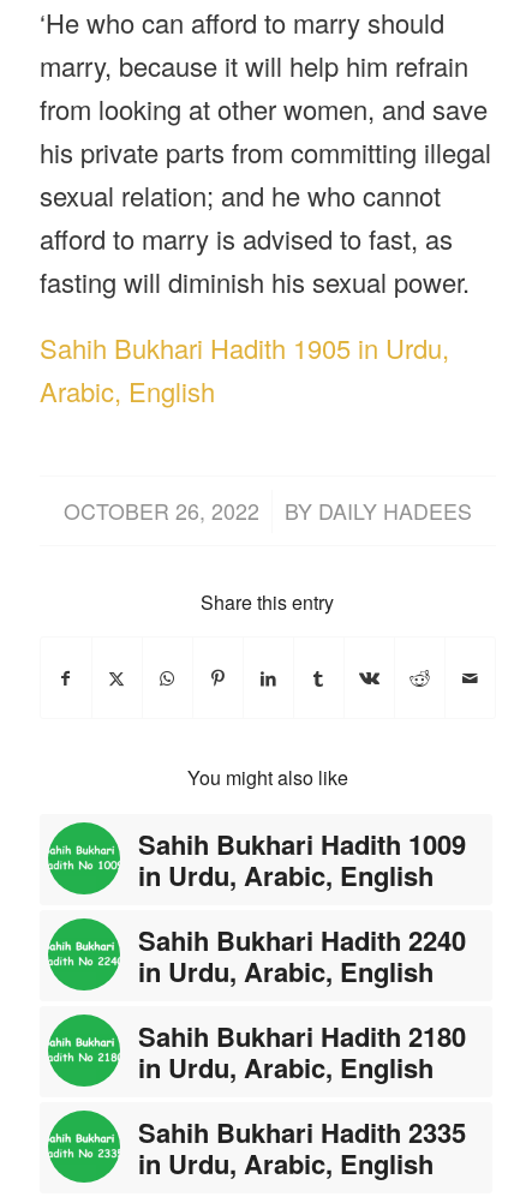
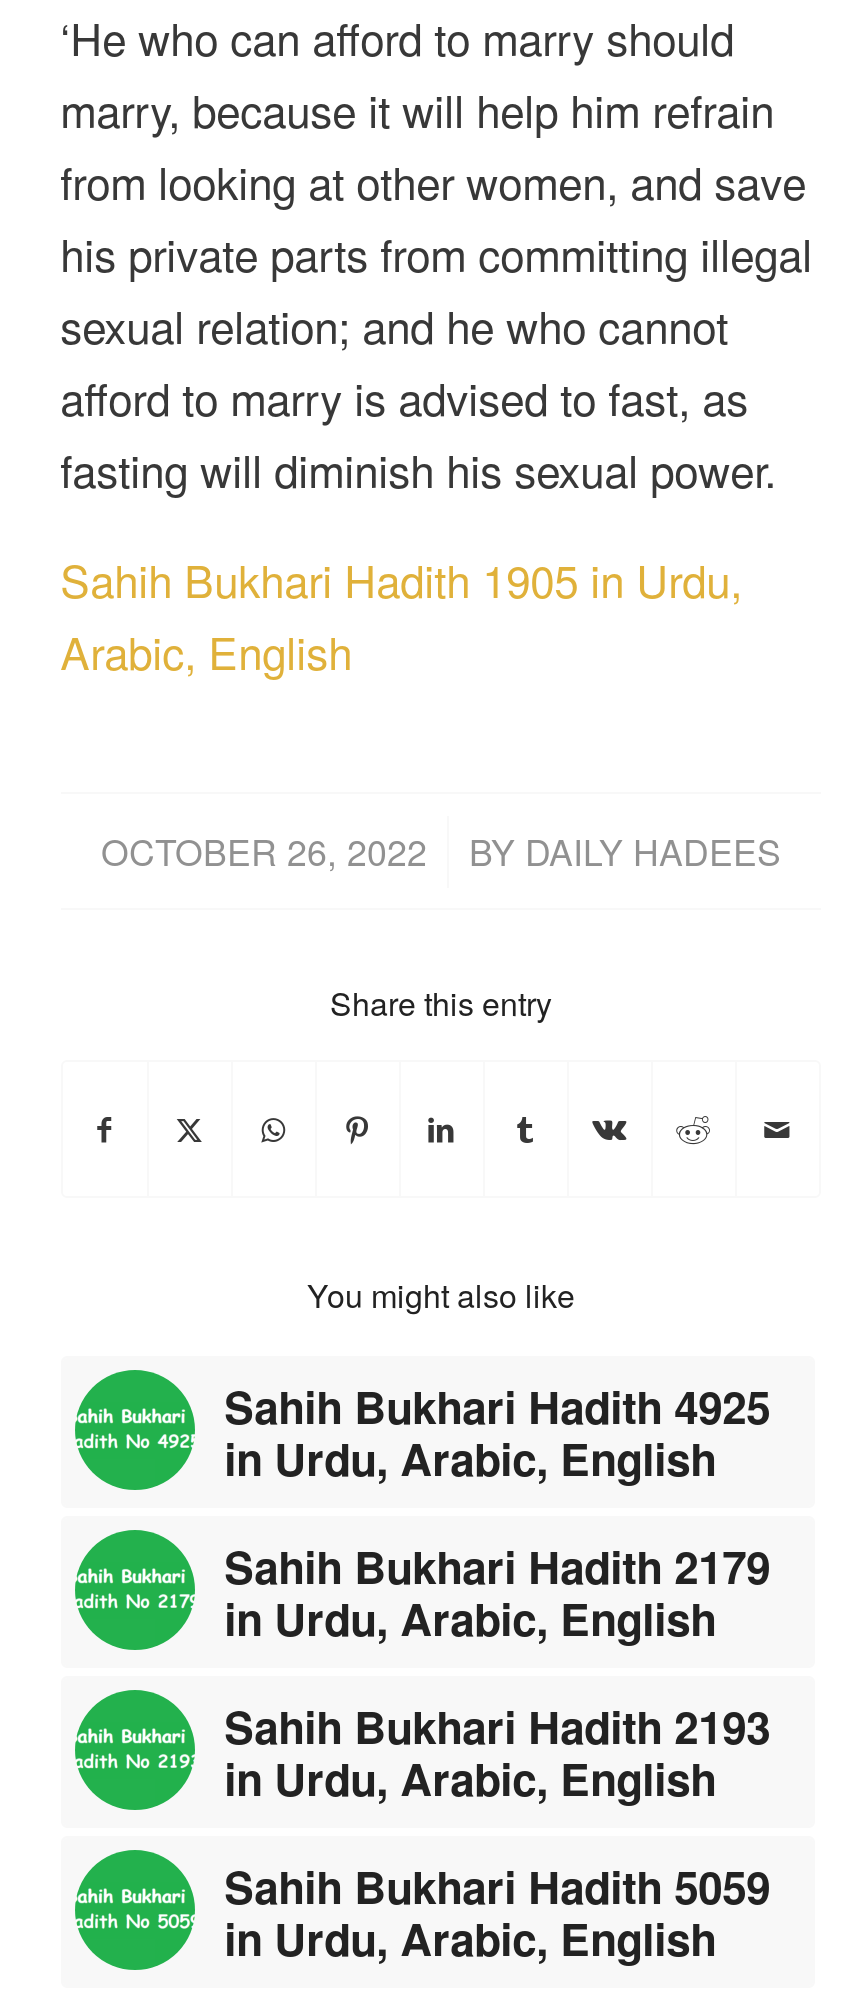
[138,825,465,863] Sahih Bukhari Hadith 1009 -> [224,1374,770,1438] Sahih Bukhari Hadith 4925
[138,921,465,959] Sahih Bukhari Hadith 2240 -> [224,1534,770,1598] Sahih Bukhari Hadith 2179
[138,1017,465,1055] Sahih Bukhari Hadith 2180 -> [224,1694,770,1758] Sahih Bukhari Hadith 2193
[138,1113,465,1151] Sahih Bukhari Hadith 2335 -> [224,1854,770,1918] Sahih Bukhari Hadith 5059

